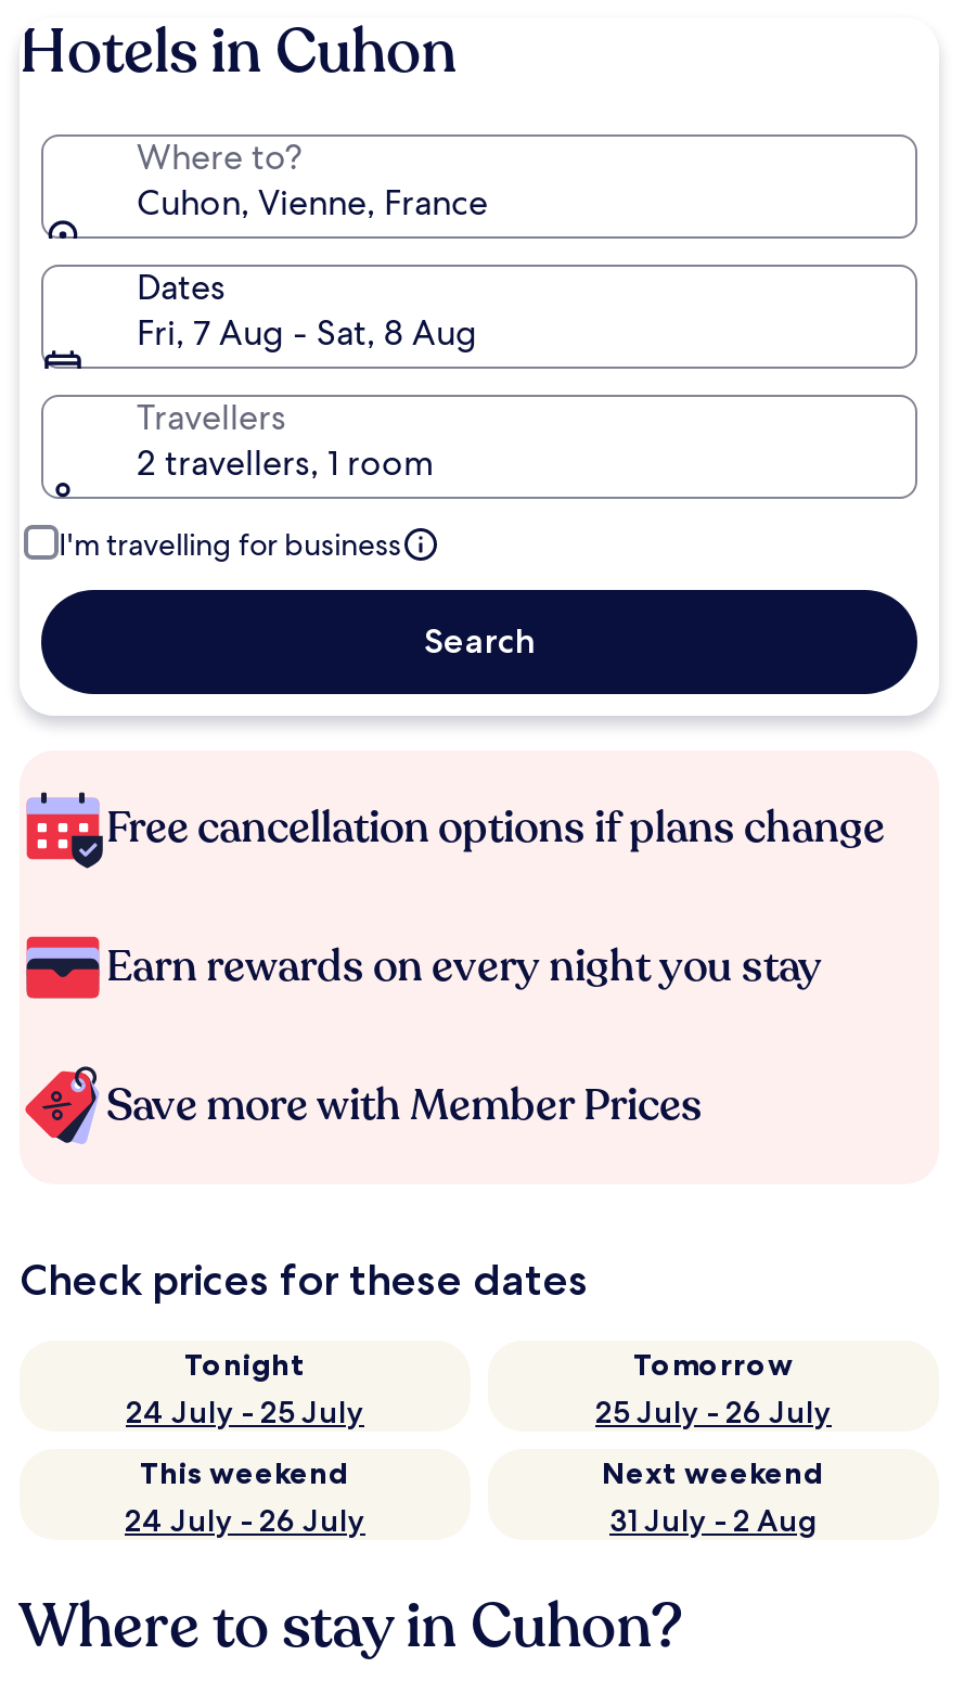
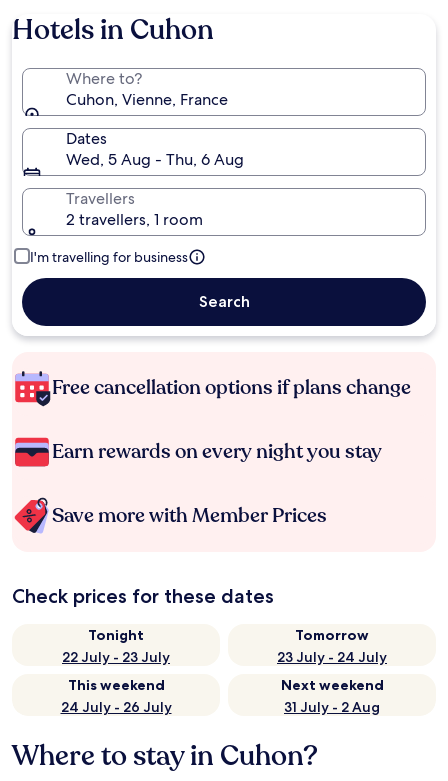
[137,310,477,356] Fri, 7 Aug - Sat, 8 Aug -> [66,149,244,170] Wed, 5 Aug - Thu, 6 Aug
[126,1393,364,1432] 24 July - 25 July -> [62,648,170,666] 22 July - 23 July
[595,1393,832,1432] 25 July - 26 July -> [277,648,387,666] 23 July - 24 July

